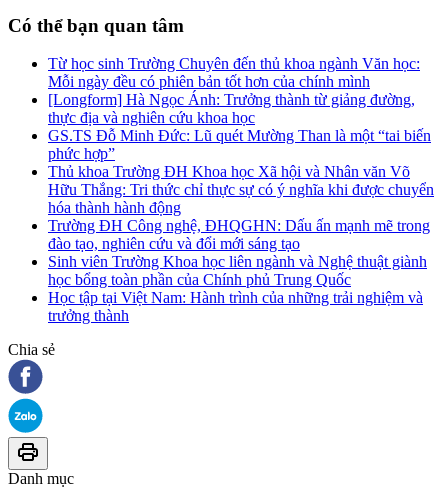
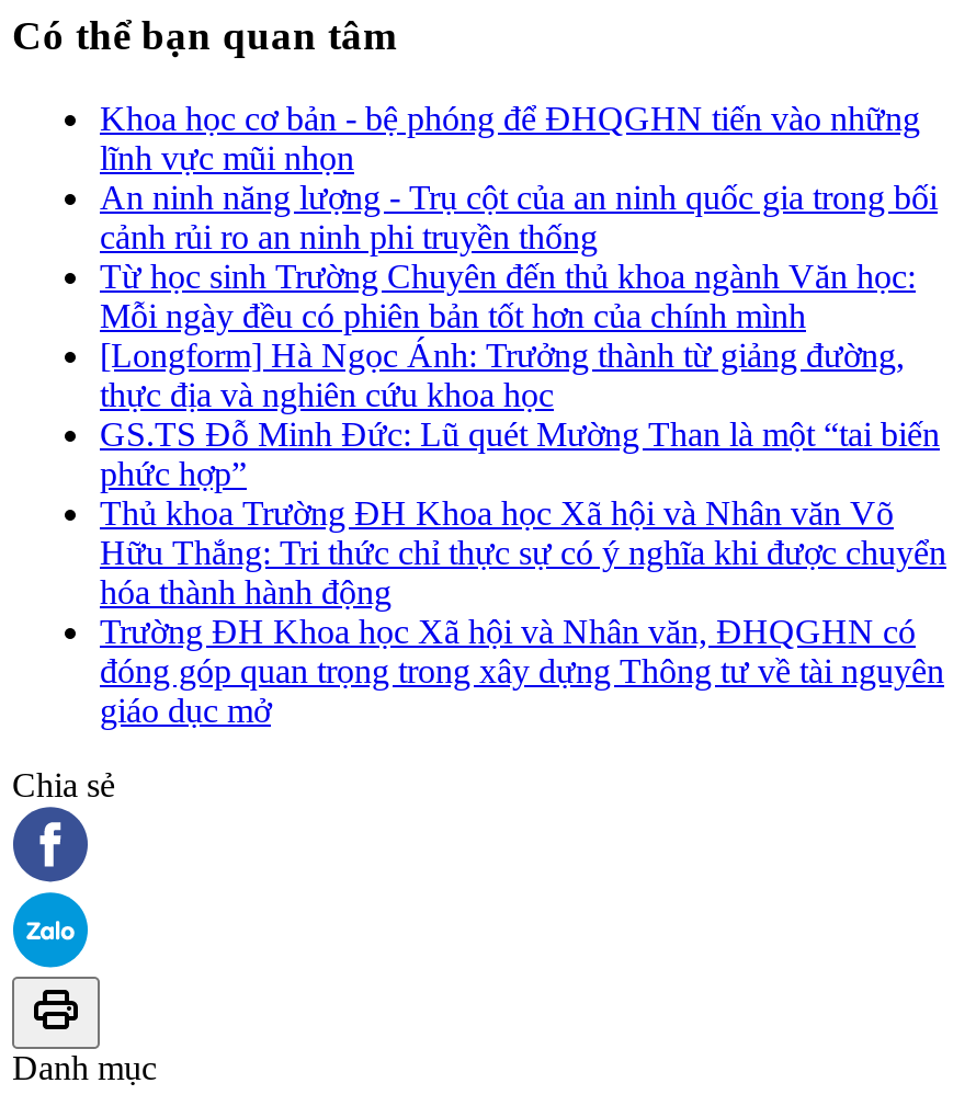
none -> [100,100,938,256] Khoa học cơ bản - bệ phóng để ĐHQGHN tiến vào những | lĩnh vực mũi nhọn | An ninh năng lượng - Trụ cột của an ninh quốc gia trong bối | cảnh rủi ro an ninh phi truyền thống
moved [48,55,434,216] -> [100,258,946,611]: Từ học sinh Trường Chuyên đến thủ khoa ngành Văn học: | Mỗi ngày đều có phiên bản tốt hơn của chính mình | [Longform] Hà Ngọc Ánh: Trưởng thành từ giảng đường, | ... | Hữu Thắng: Tri thức chỉ thực sự có ý nghĩa khi được chuyển | hóa thành hành động
[48,217,430,324] Trường ĐH Công nghệ, ĐHQGHN: Dấu ấn mạnh mẽ trong | đào tạo, nghiên cứu và đổi mới sáng tạo | Sinh viên Trường Khoa học liên ngành và Nghệ thuật giành | học bổng toàn phần của Chính phủ Trung Quốc | Học tập tại Việt Nam: Hành trình của những trải nghiệm và | trưởng thành -> [100,613,944,730] Trường ĐH Khoa học Xã hội và Nhân văn, ĐHQGHN có | đóng góp quan trọng trong xây dựng Thông tư về tài nguyên | giáo dục mở

